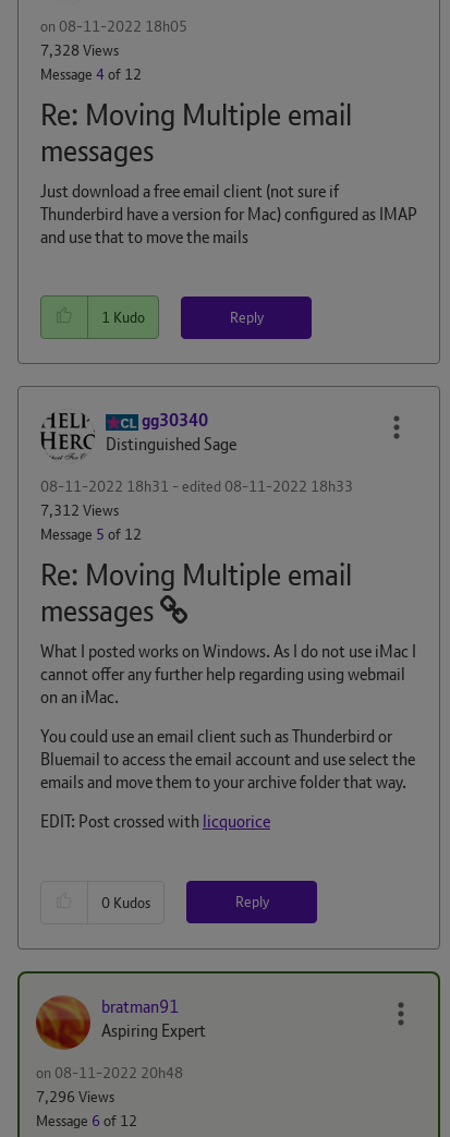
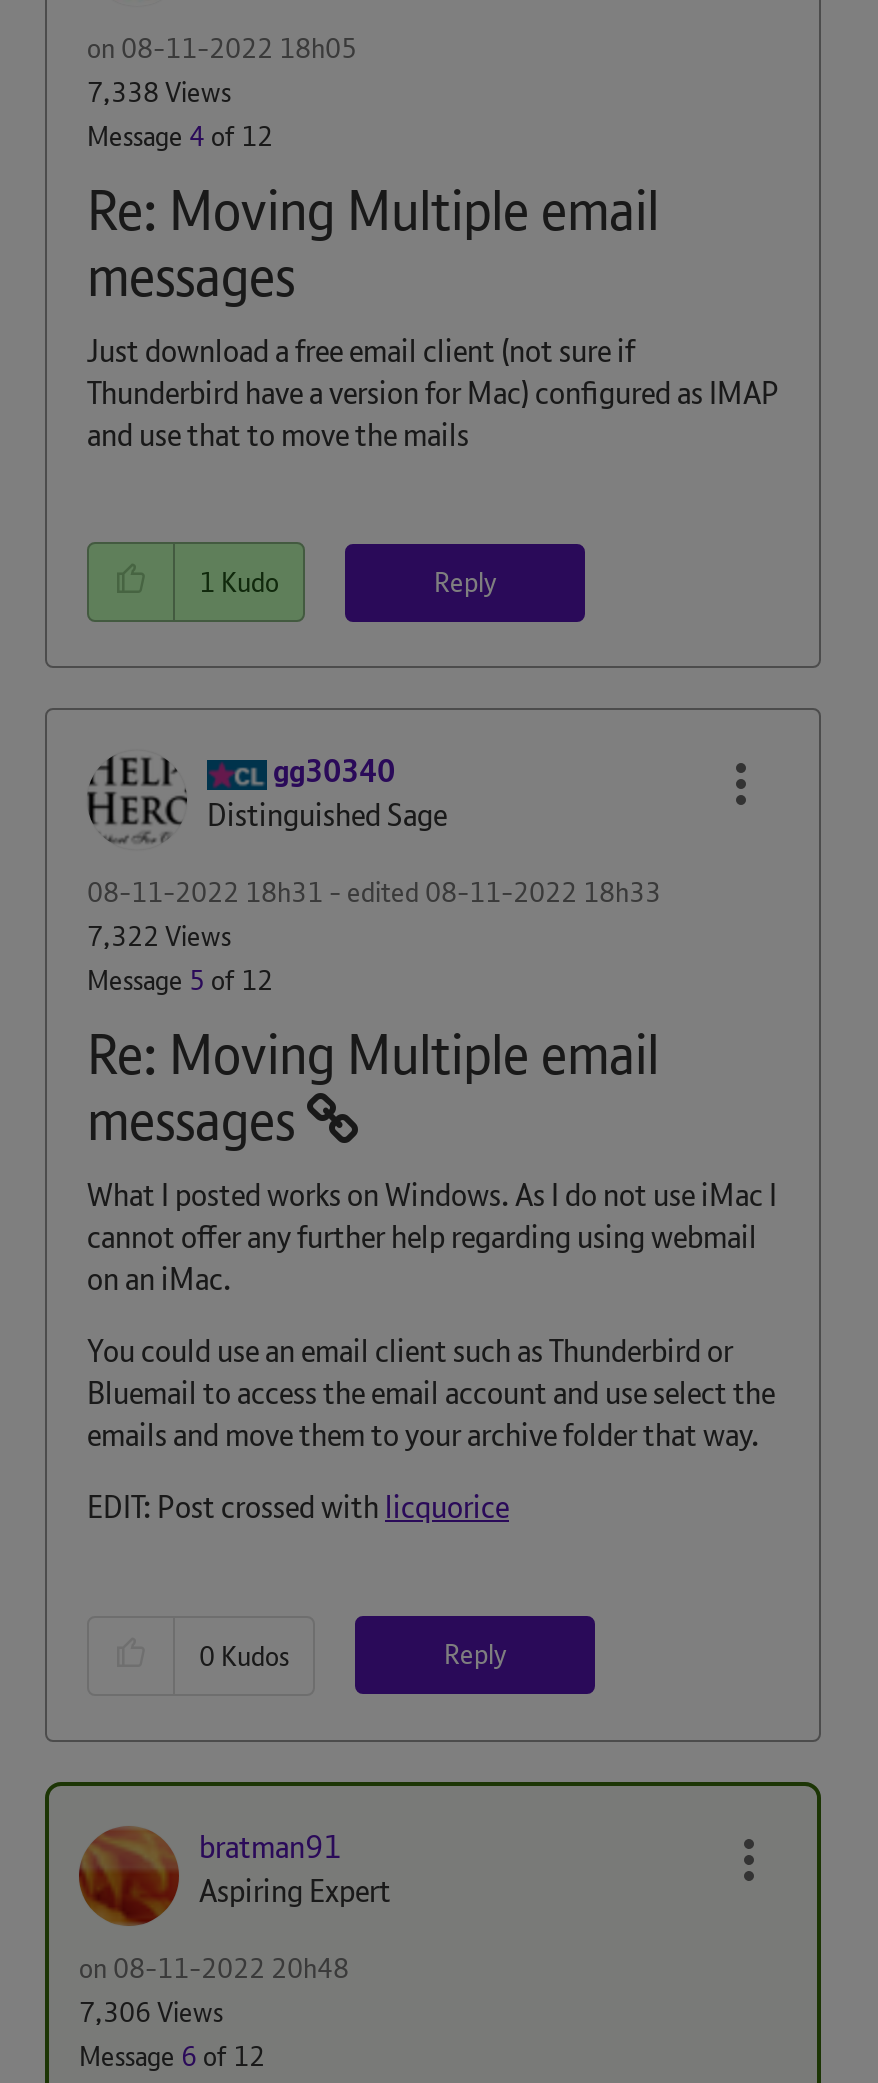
[40,40,119,59] 7,328 Views -> [87,73,231,109] 7,338 Views
[40,500,119,520] 7,312 Views -> [87,918,231,954] 7,322 Views
[36,1086,114,1106] 7,296 Views -> [79,1993,223,2029] 7,306 Views

